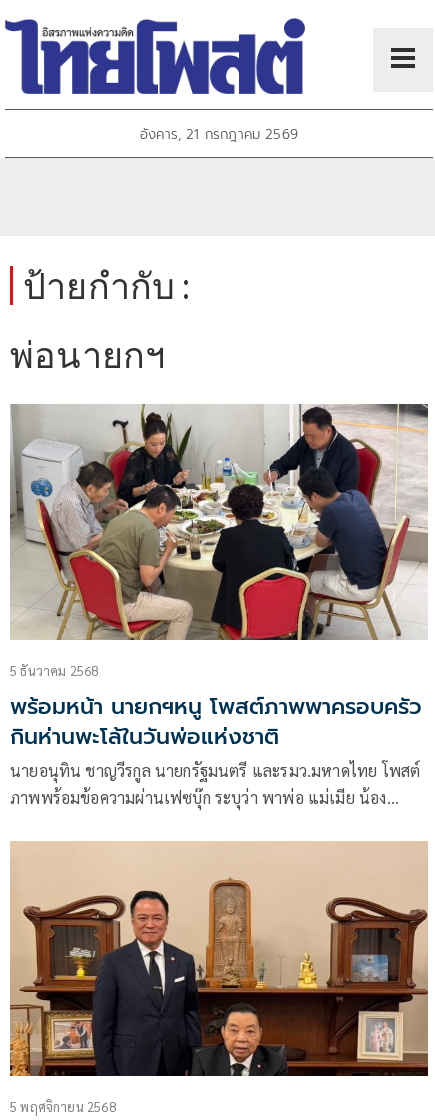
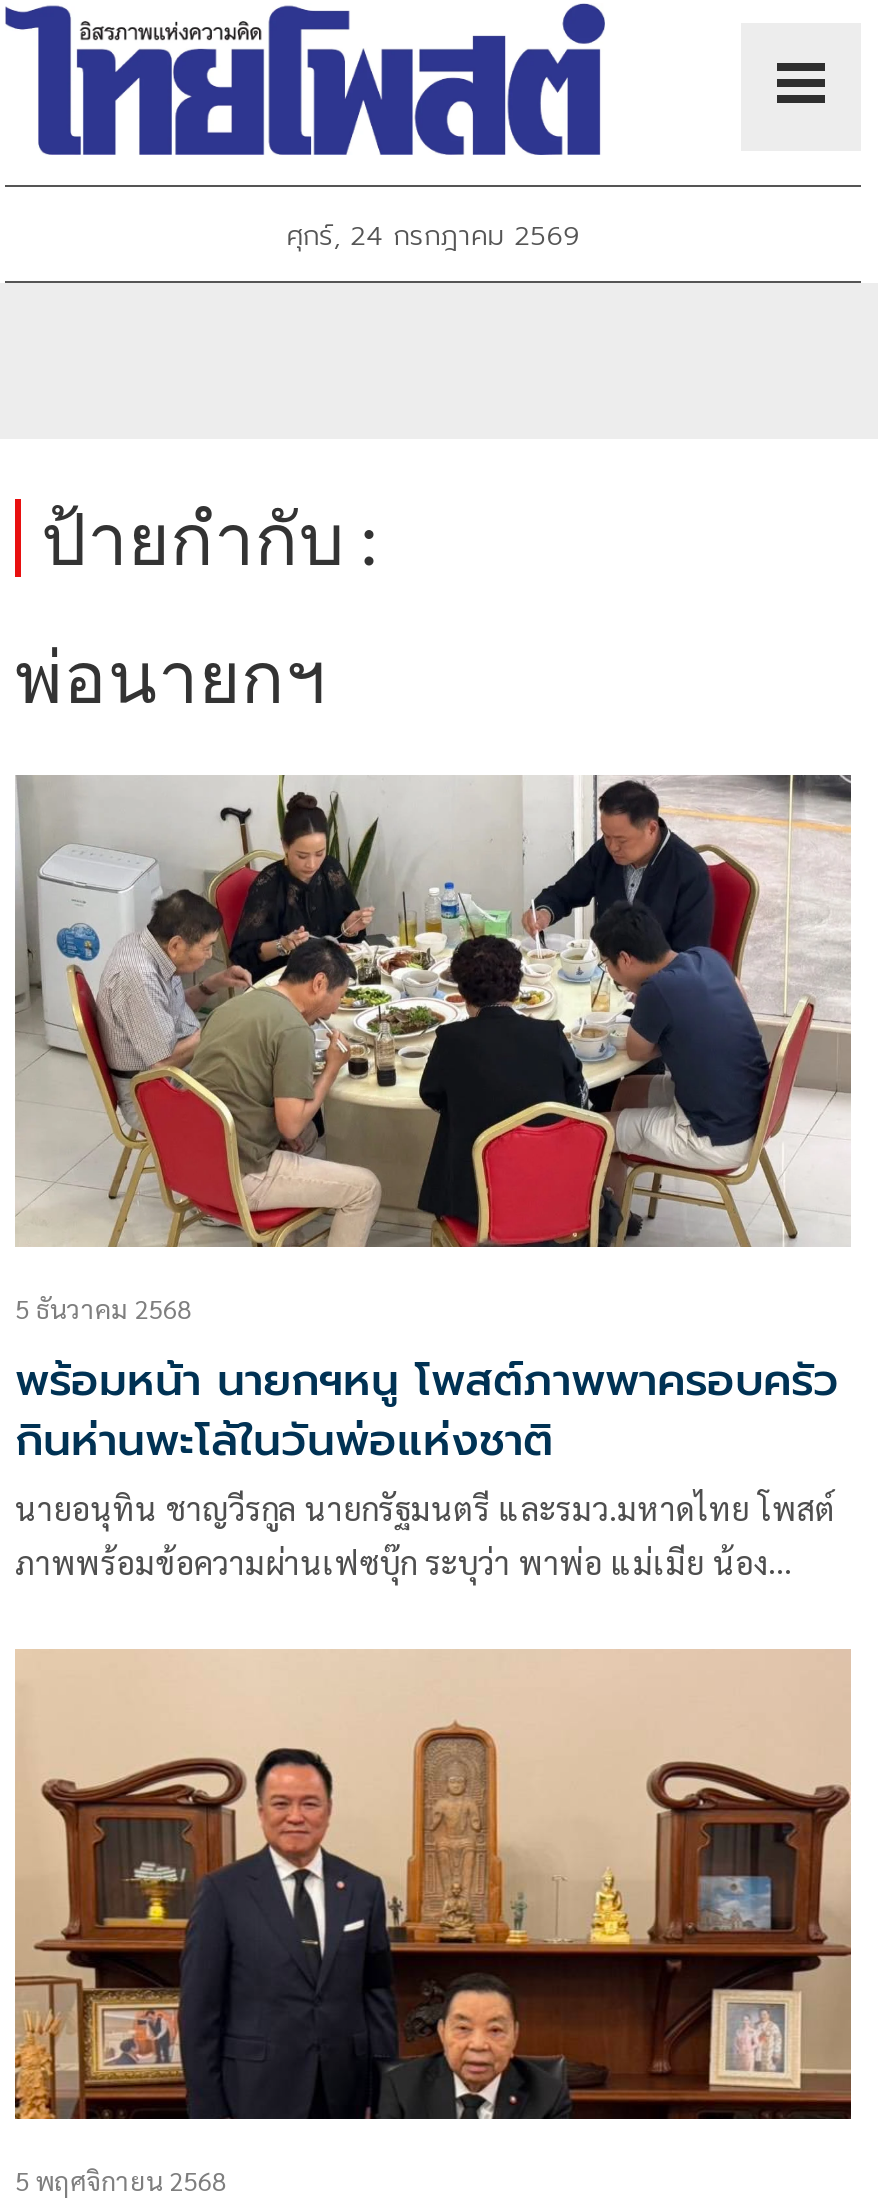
[140,124,298,145] อังคาร, 21 กรกฎาคม 2569 -> [286,216,580,258] ศุกร์, 24 กรกฎาคม 2569

